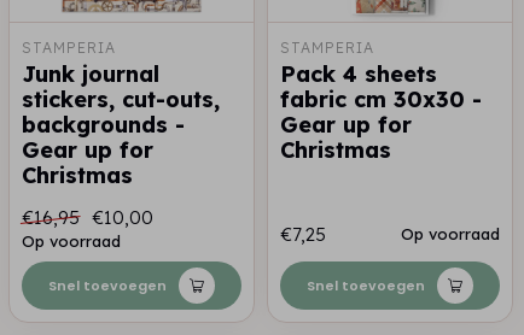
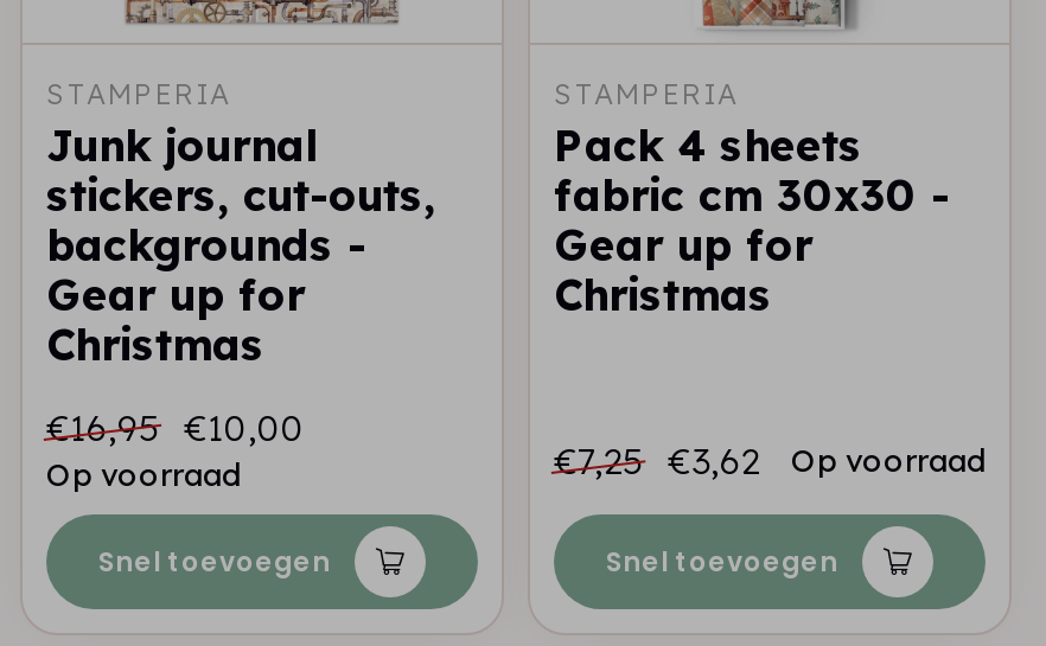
[280,223,326,246] €7,25 -> [554,439,760,484] €7,25 €3,62

